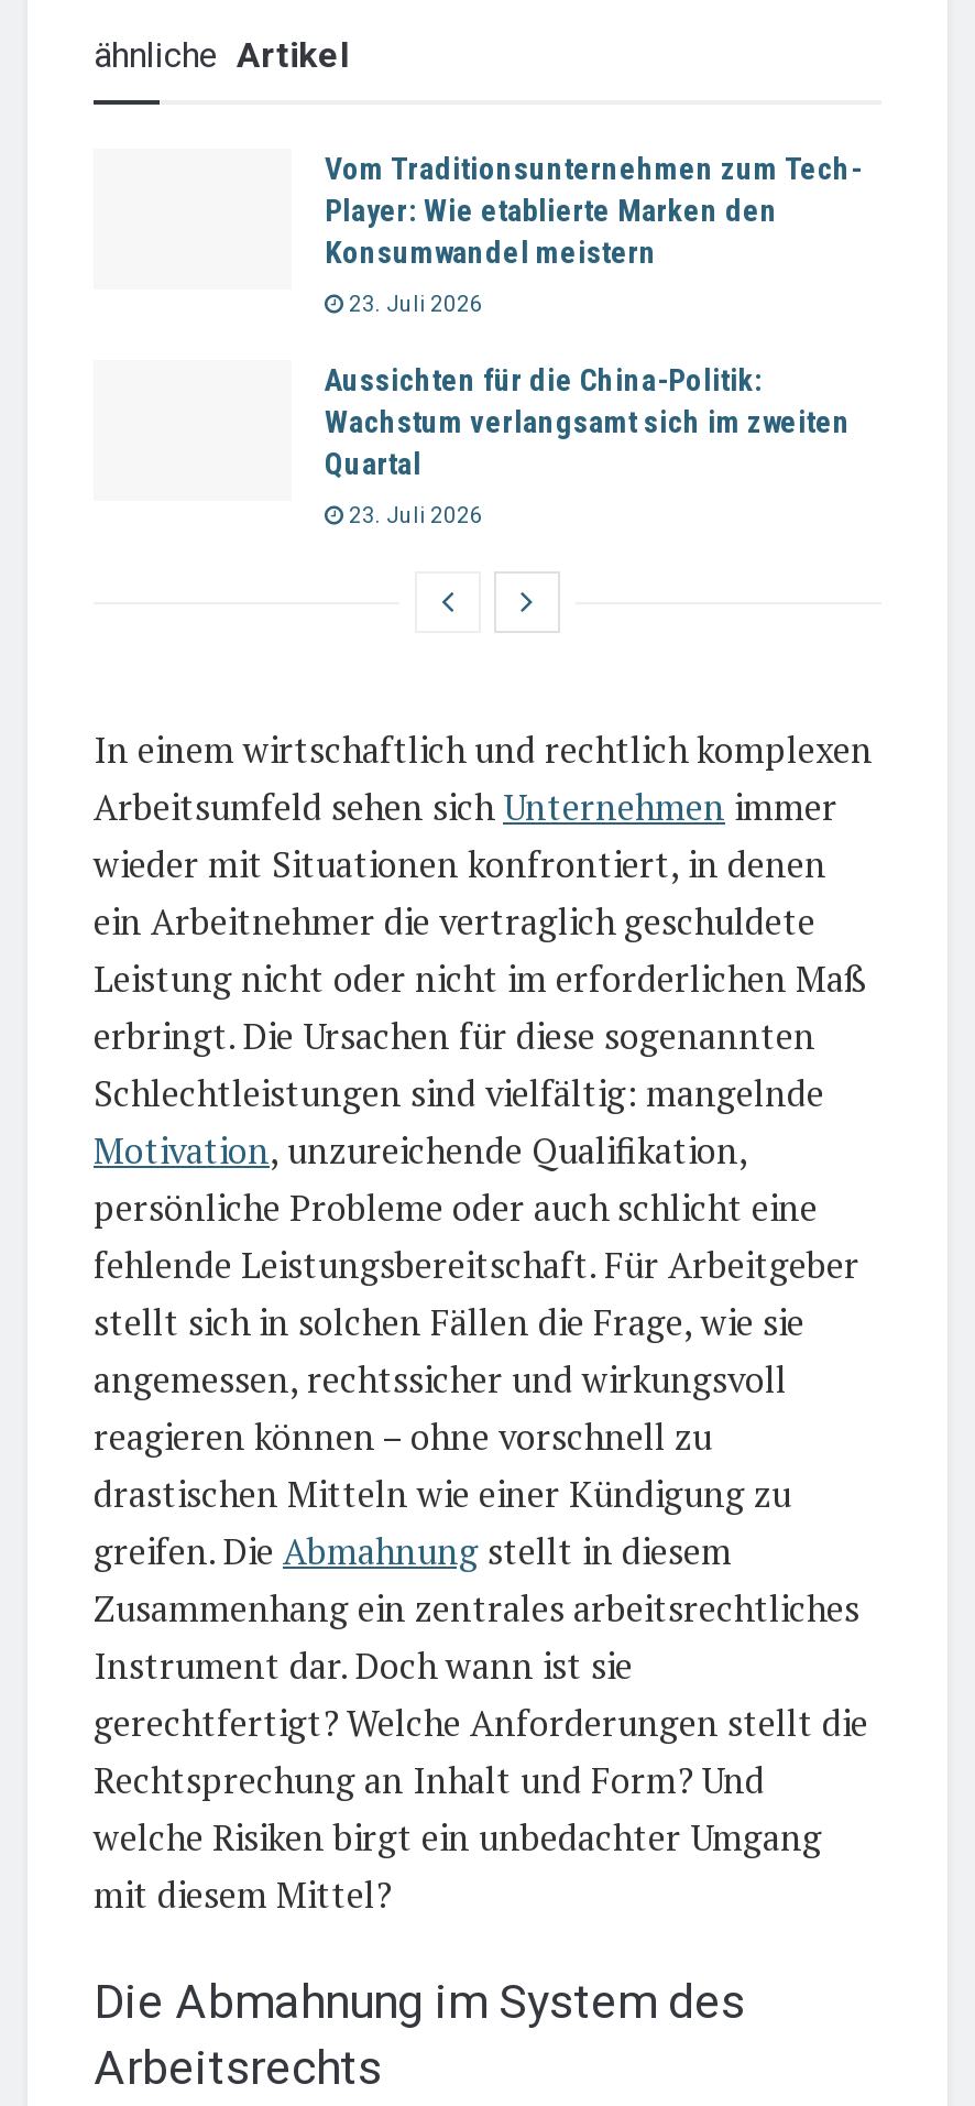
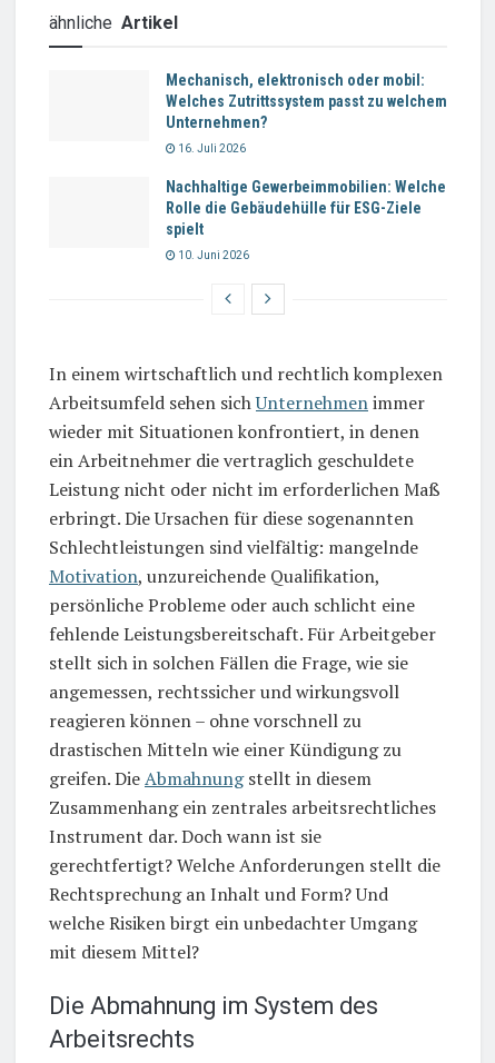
[325,150,862,269] Vom Traditionsunternehmen zum Tech- | Player: Wie etablierte Marken den | Konsumwandel meistern -> [166,71,447,131] Mechanisch, elektronisch oder mobil: | Welches Zutrittssystem passt zu welchem | Unternehmen?
[344,291,483,316] 23. Juli 2026 -> [176,142,246,154] 16. Juli 2026
[325,362,851,481] Aussichten für die China-Politik: | Wachstum verlangsamt sich im zweiten | Quartal -> [166,178,446,238] Nachhaltige Gewerbeimmobilien: Welche | Rolle die Gebäudehülle für ESG-Ziele | spielt
[344,503,483,527] 23. Juli 2026 -> [176,249,249,261] 10. Juni 2026

